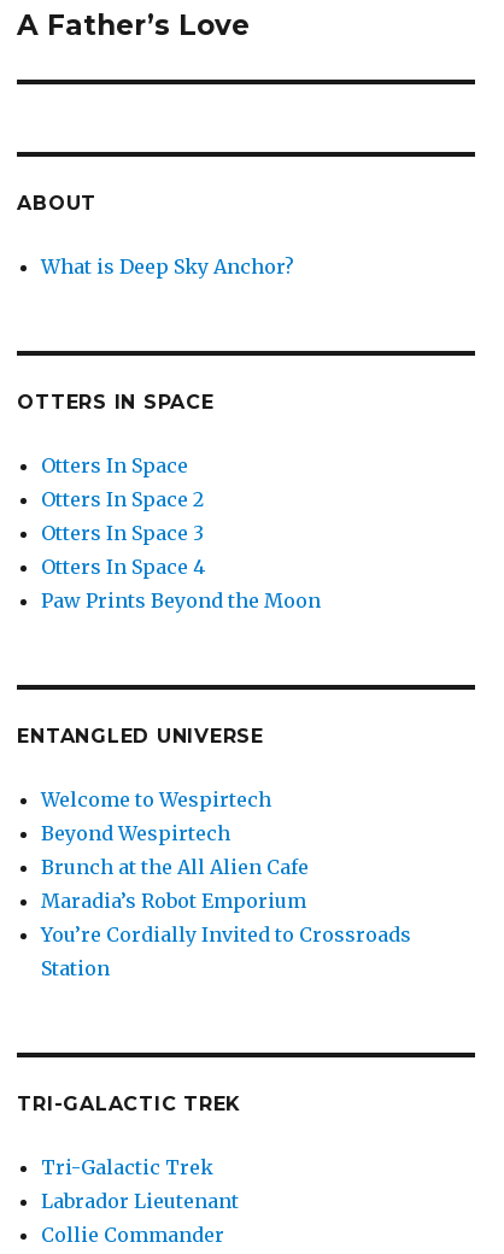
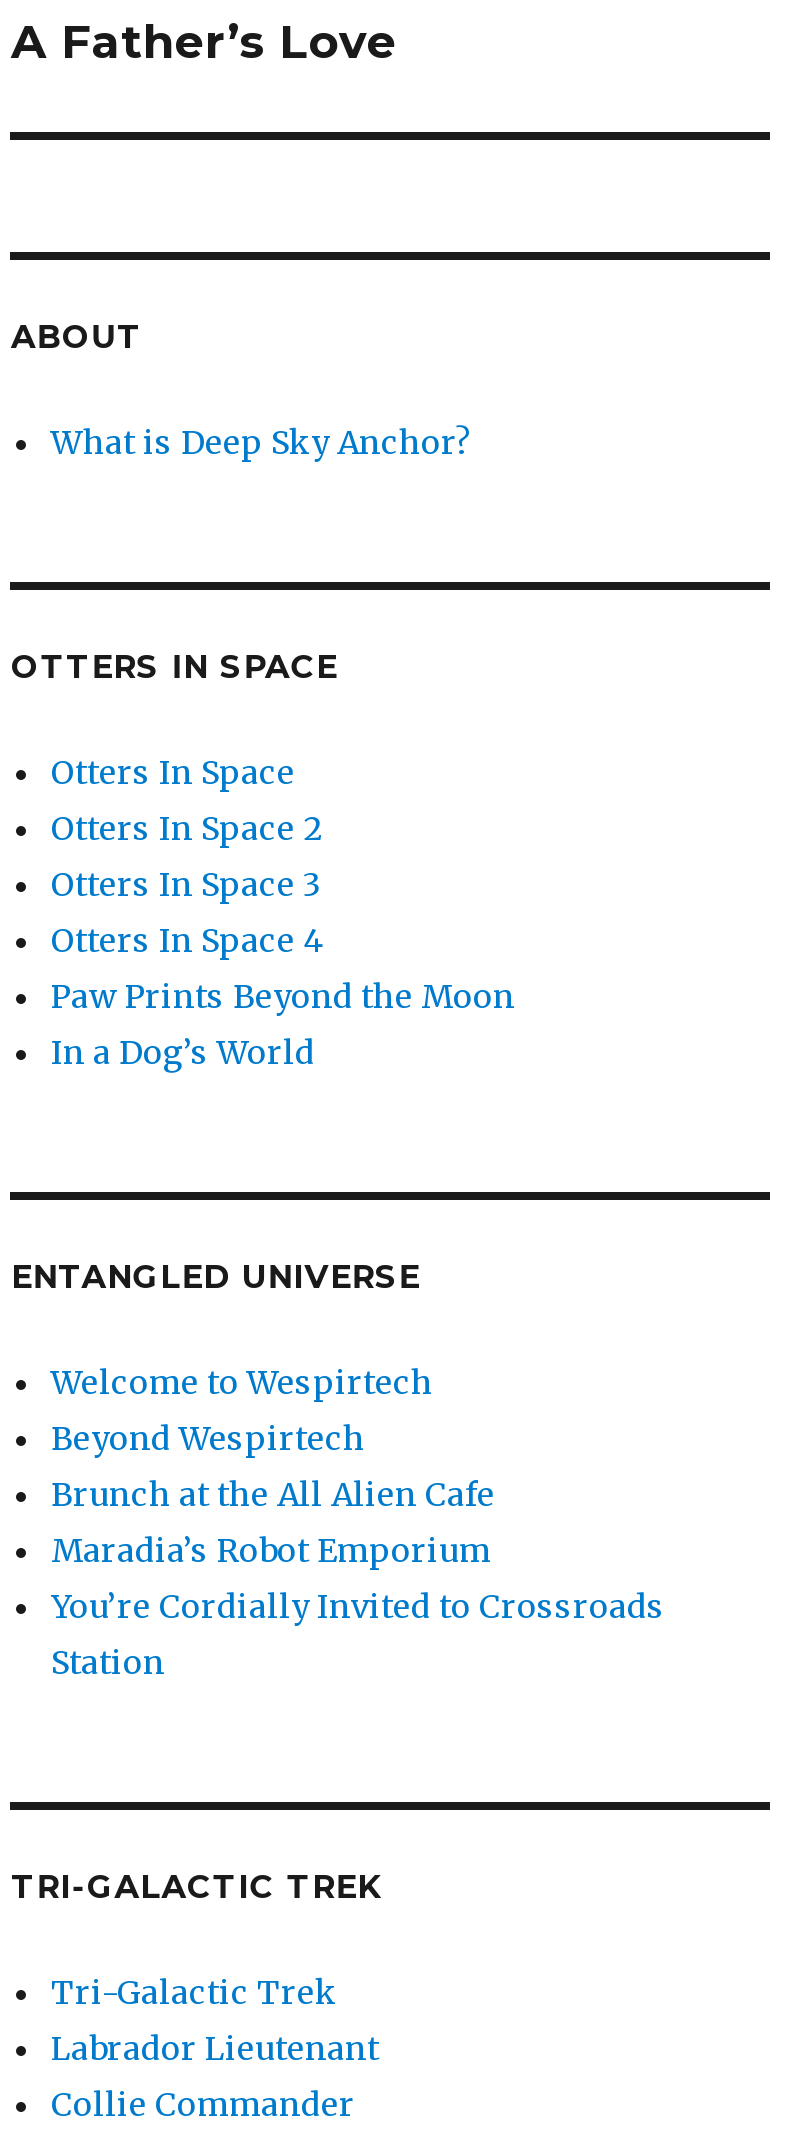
none -> [51,1033,315,1073] In a Dog’s World

